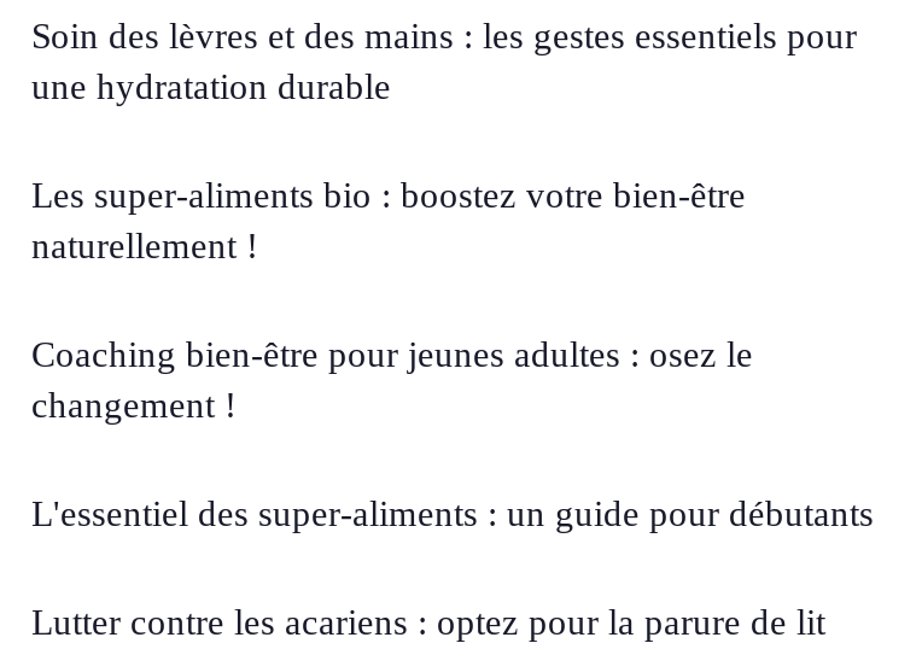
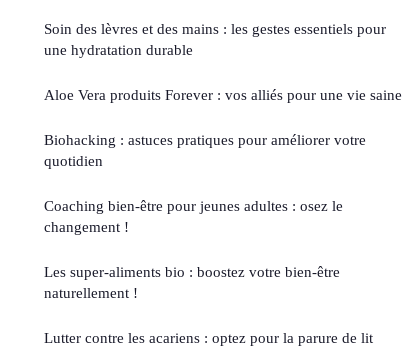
none -> [44,86,402,169] Aloe Vera produits Forever : vos alliés pour une vie saine | Biohacking : astuces pratiques pour améliorer votre | quotidien
moved [31,174,746,266] -> [44,263,340,301]: Les super-aliments bio : boostez votre bien-être | naturellement !
[31,492,874,533] L'essentiel des super-aliments : un guide pour débutants -> none

